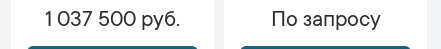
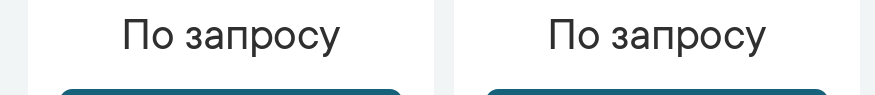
[45,9,180,33] 1 037 500 руб. -> [121,15,341,63] По запросу

